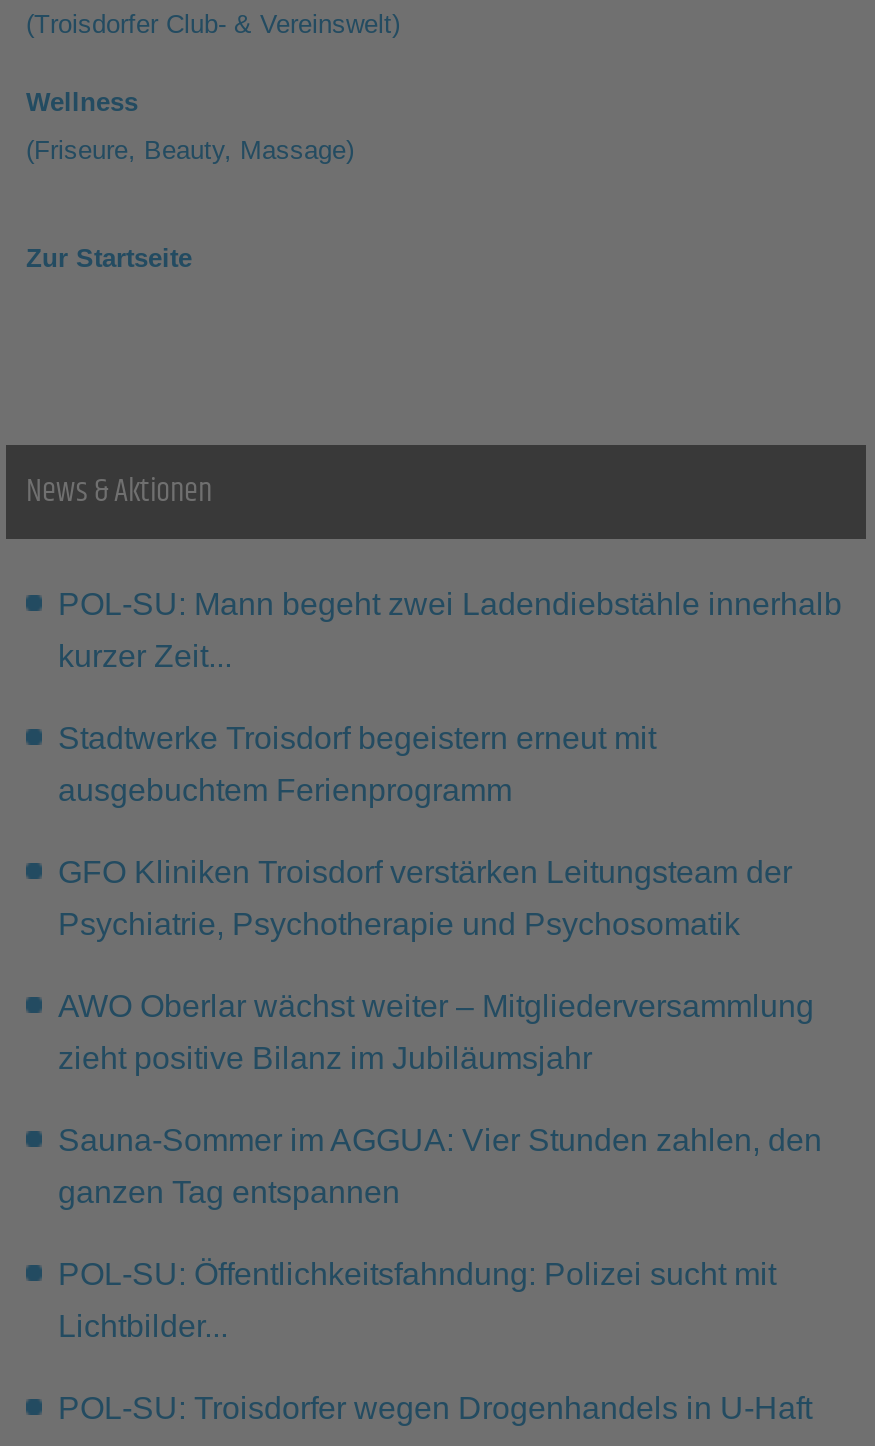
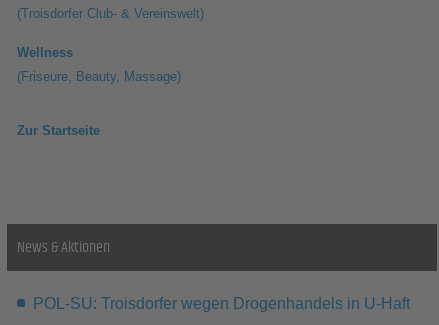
[58,587,842,1343] POL-SU: Mann begeht zwei Ladendiebstähle innerhalb | kurzer Zeit... | Stadtwerke Troisdorf begeistern erneut mit | ausgebuchtem Ferienprogramm | GFO Kliniken Troisdorf verstärken Leitungsteam der | Psychiatrie, Psychotherapie und Psychosomatik | AWO Oberlar wächst weiter – Mitgliederversammlung | zieht positive Bilanz im Jubiläumsjahr | Sauna-Sommer im AGGUA: Vier Stunden zahlen, den | ganzen Tag entspannen | POL-SU: Öffentlichkeitsfahndung: Polizei sucht mit | Lichtbilder... -> none

